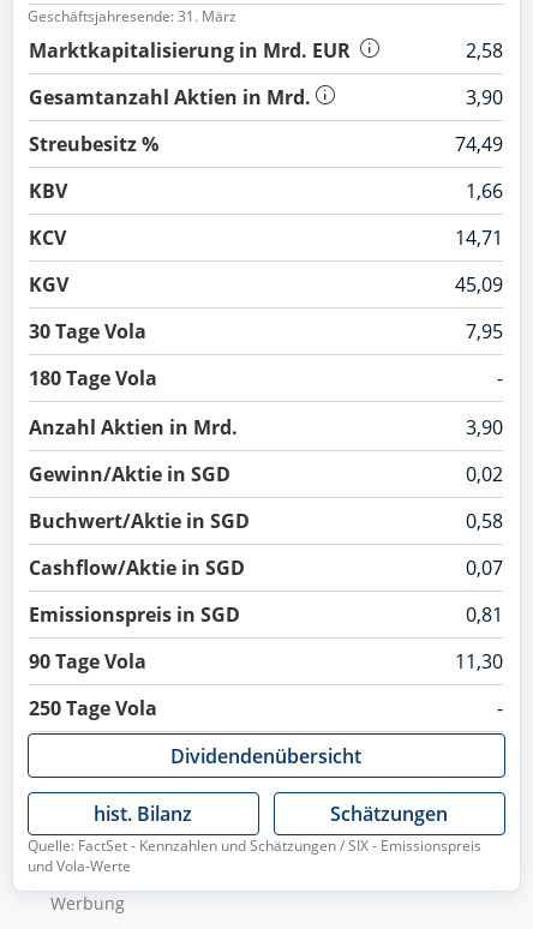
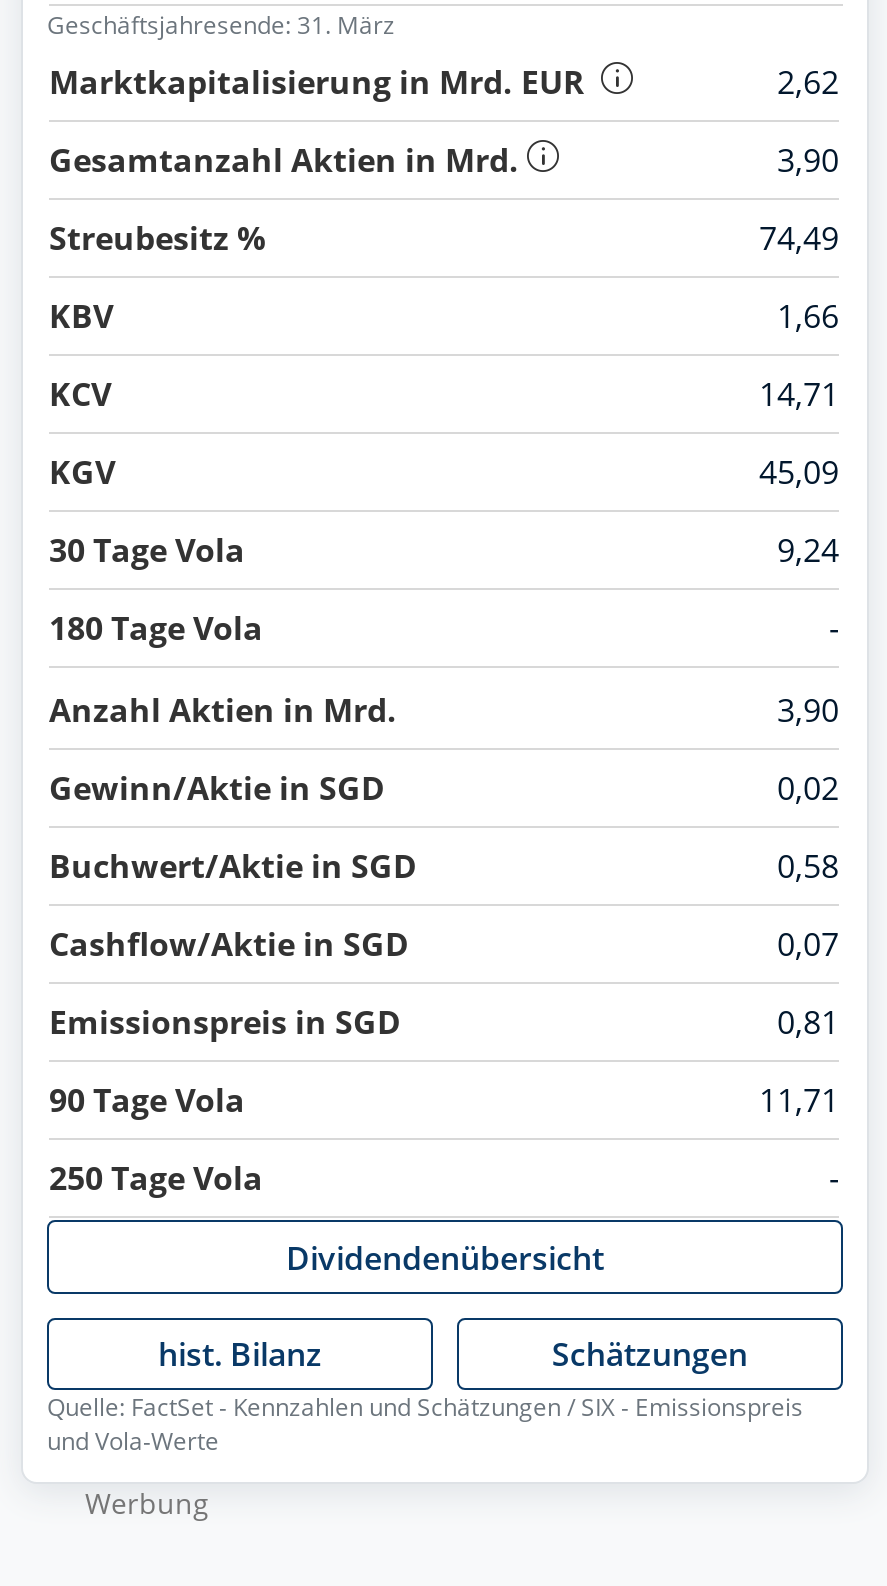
[466,38,503,64] 2,58 -> [777,61,839,105] 2,62
[466,319,503,345] 7,95 -> [777,529,839,573] 9,24
[455,649,503,675] 11,30 -> [759,1079,839,1123] 11,71

